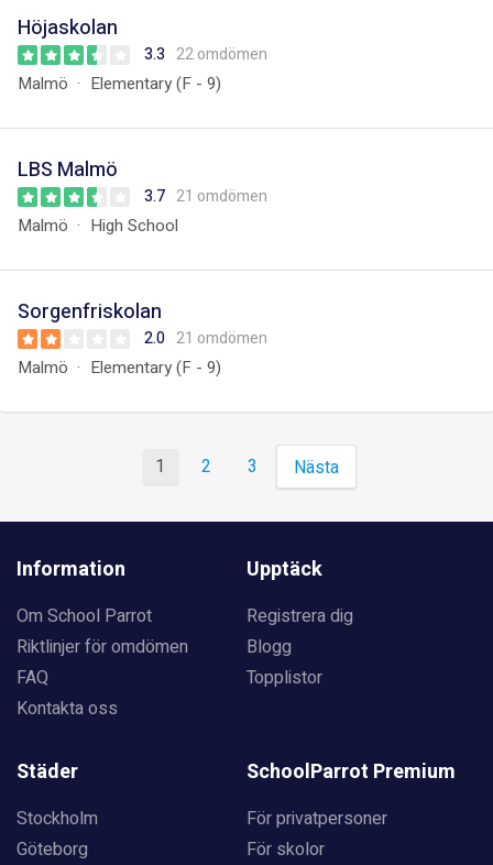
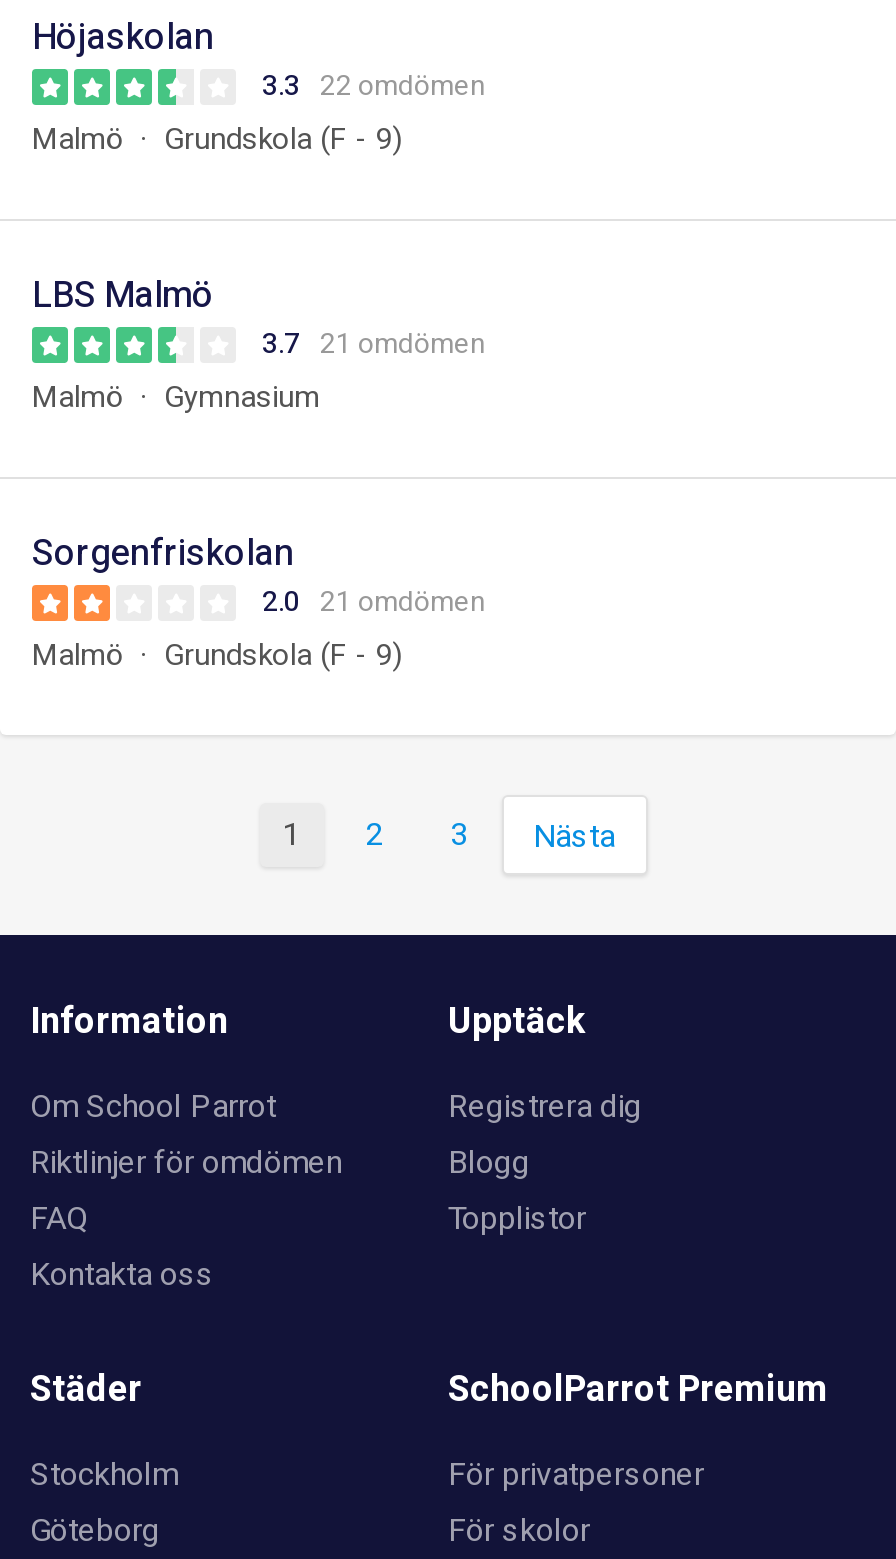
[18,72,221,96] Malmö Elementary (F - 9) -> [32,117,402,161] Malmö Grundskola (F - 9)
[90,213,178,238] High School -> [164,375,320,419] Gymnasium
[18,355,221,380] Malmö Elementary (F - 9) -> [32,633,402,677] Malmö Grundskola (F - 9)

